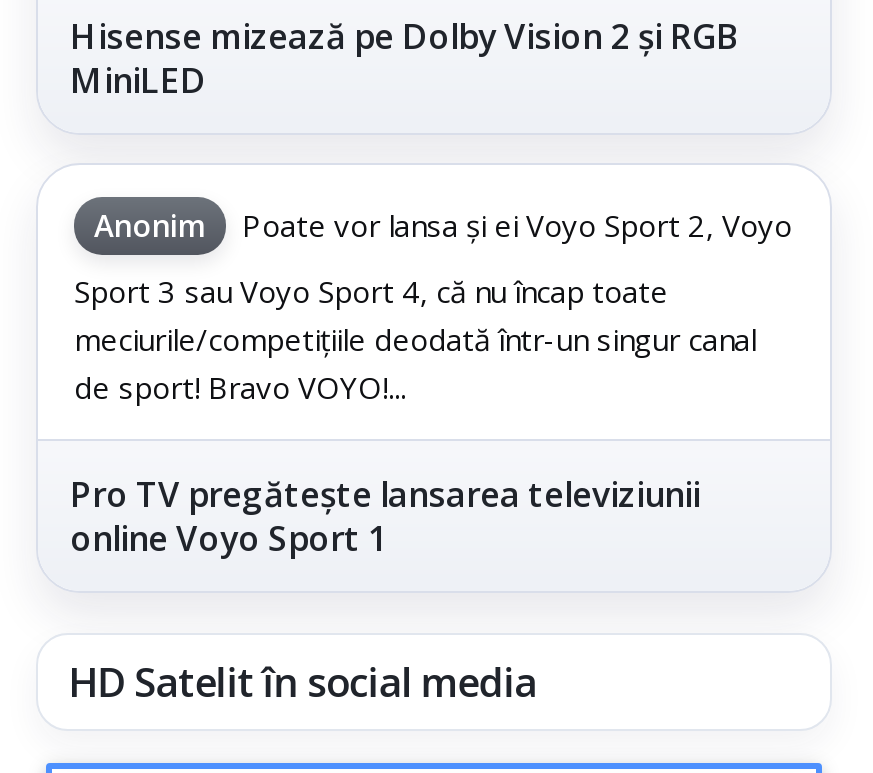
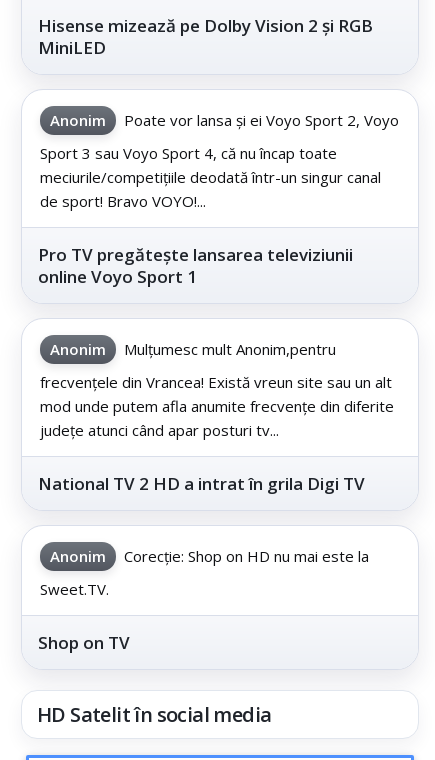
none -> [38,339,394,654] Anonim | Mulțumesc mult Anonim,pentru | frecvențele din Vrancea! Există vreun site sau un alt | mod unde putem afla anumite frecvențe din diferite | județe atunci când apar posturi tv... | National TV 2 HD a intrat în grila Digi TV | Anonim | Corecție: Shop on HD nu mai este la | Sweet.TV. | Shop on TV

